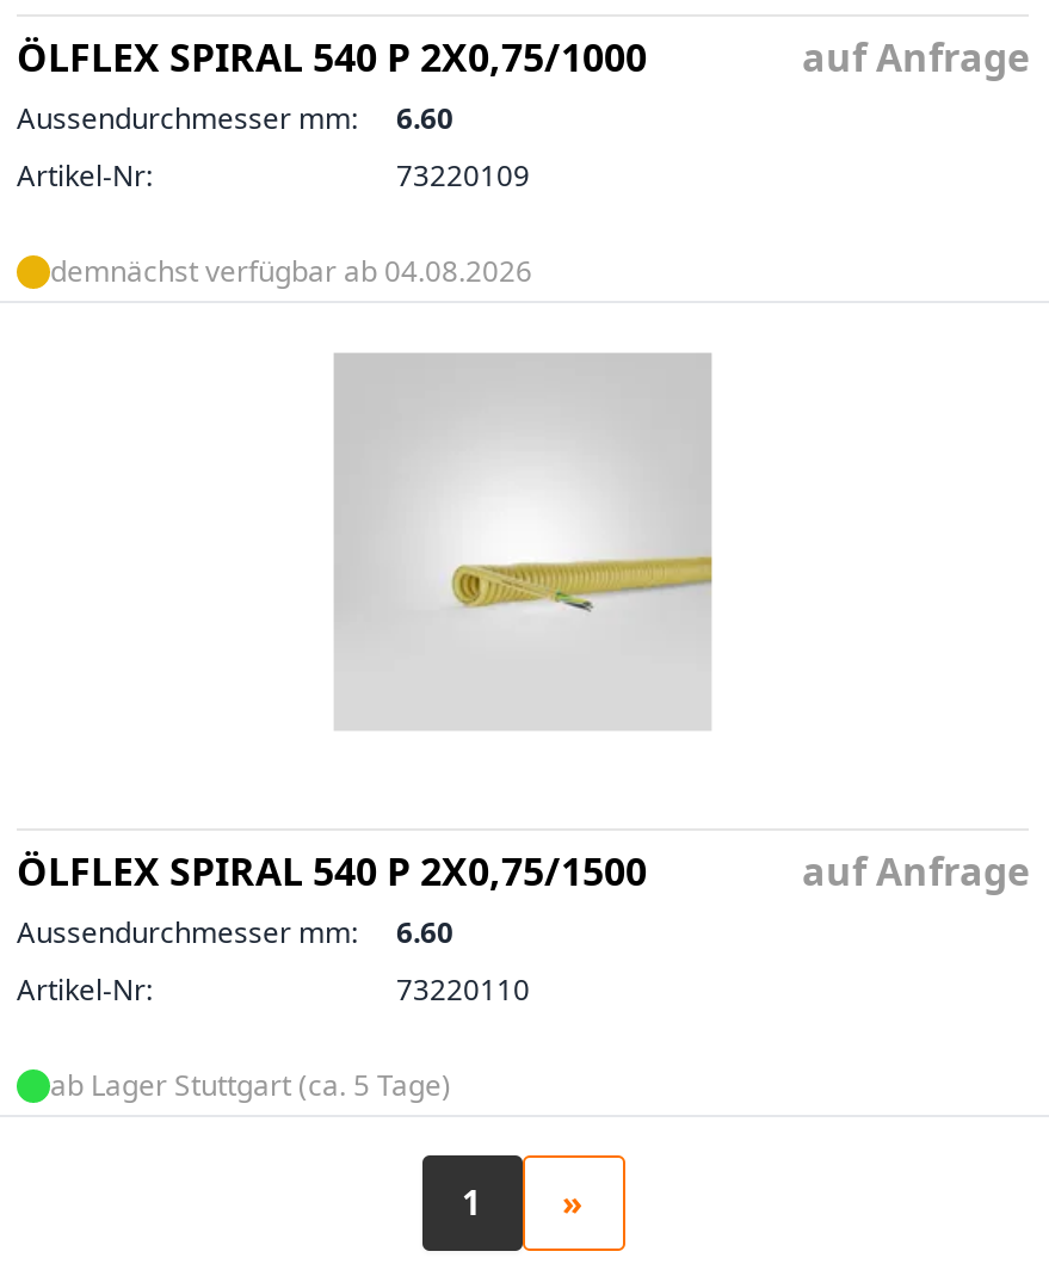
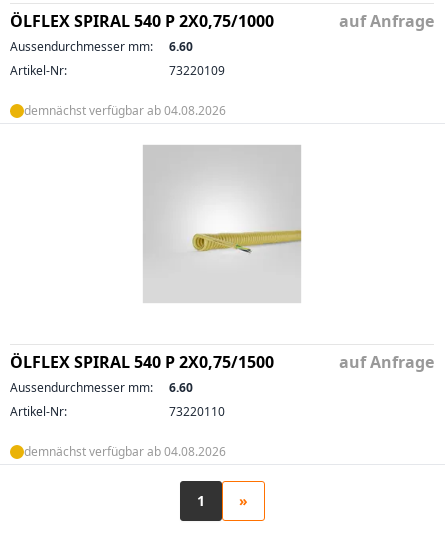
[50,1065,451,1105] ab Lager Stuttgart (ca. 5 Tage) -> [24,443,226,460] demnächst verfügbar ab 04.08.2026

